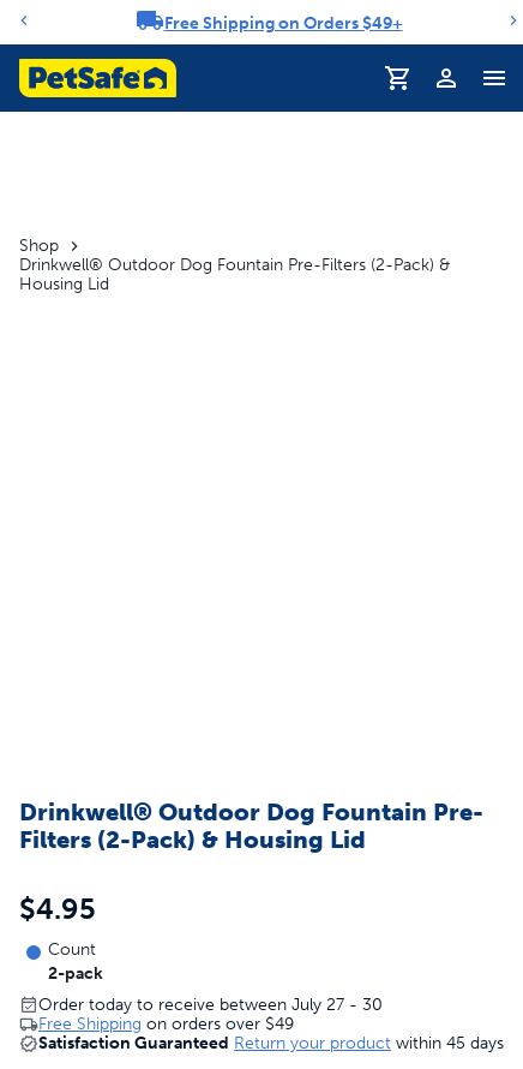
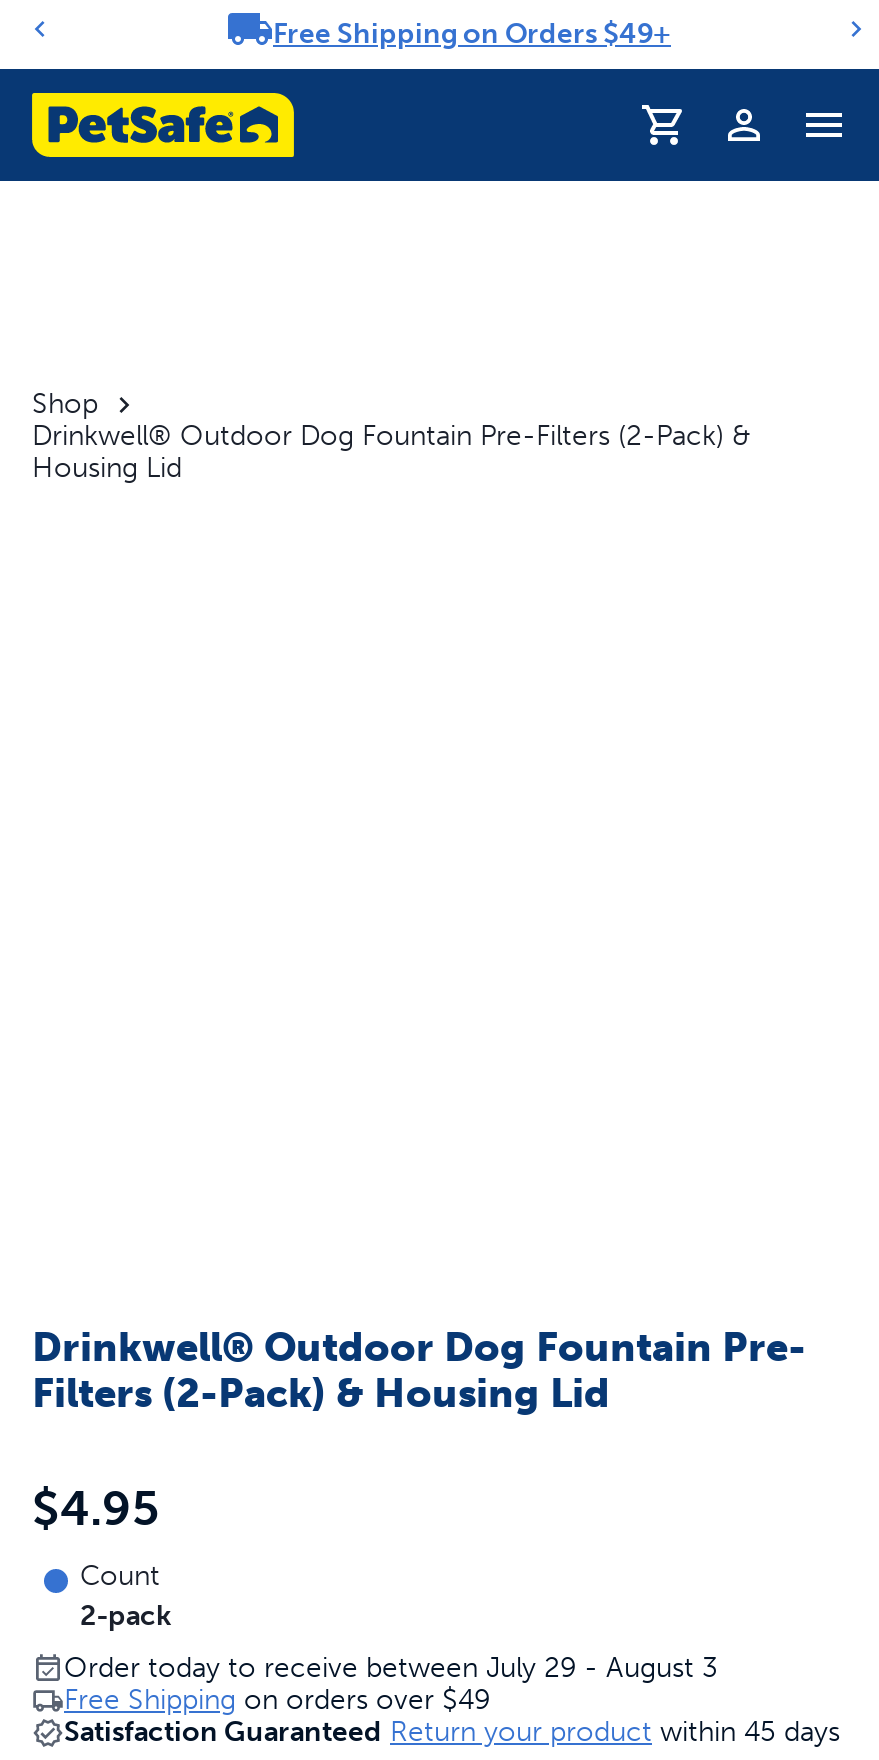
[38,995,383,1015] Order today to receive between July 27 - 30 -> [64,1651,718,1685] Order today to receive between July 29 - August 3

